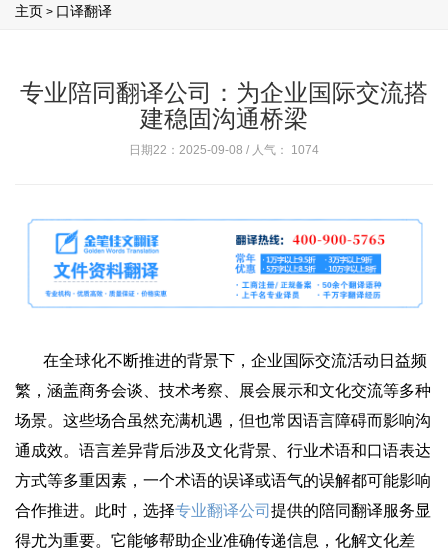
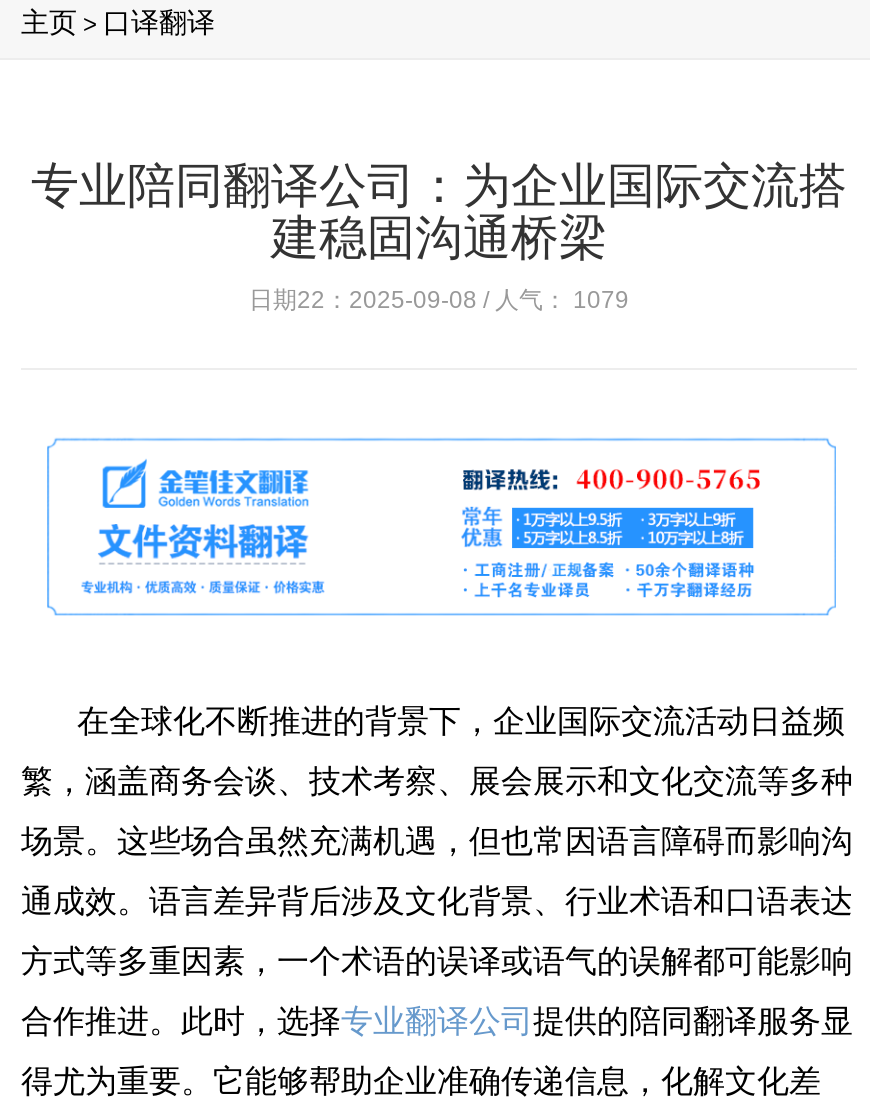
[129,143,319,157] 日期22：2025-09-08 / 人气：1074 -> [249,285,629,313] 日期22：2025-09-08 / 人气：1079

